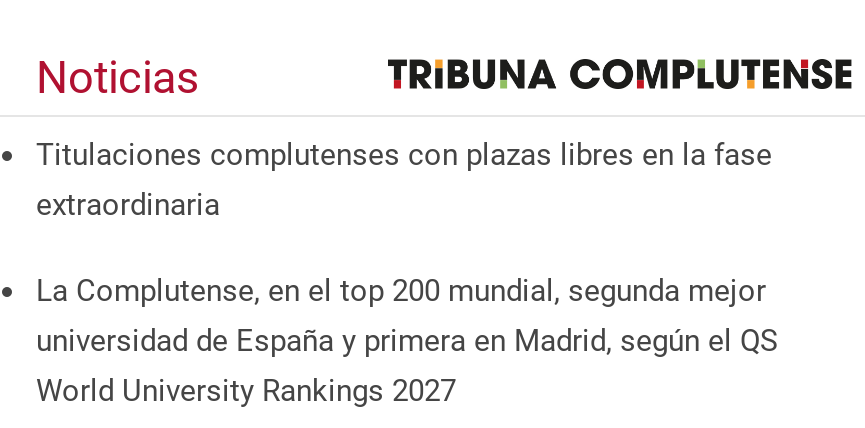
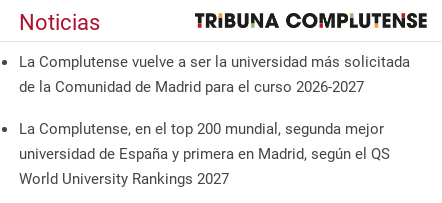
[36,138,772,224] Titulaciones complutenses con plazas libres en la fase | extraordinaria -> [19,53,410,96] La Complutense vuelve a ser la universidad más solicitada | de la Comunidad de Madrid para el curso 2026-2027

